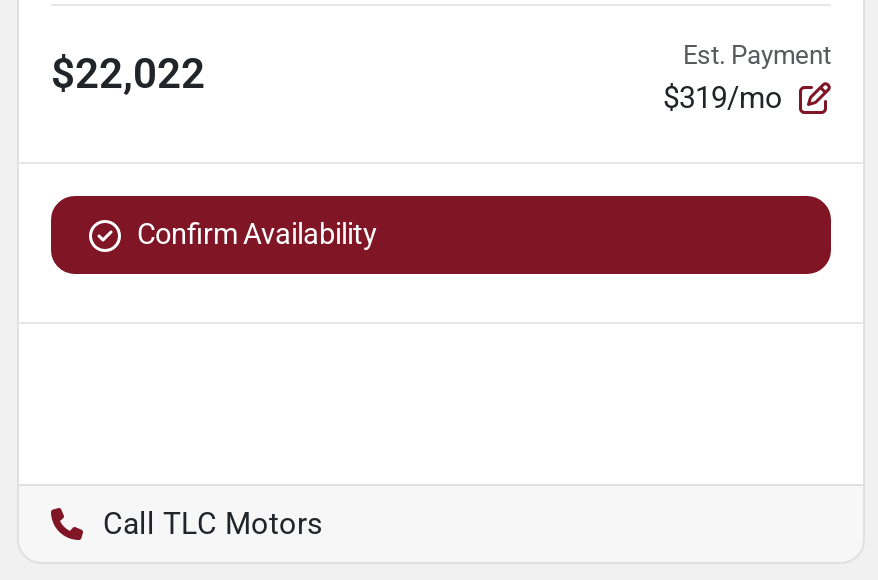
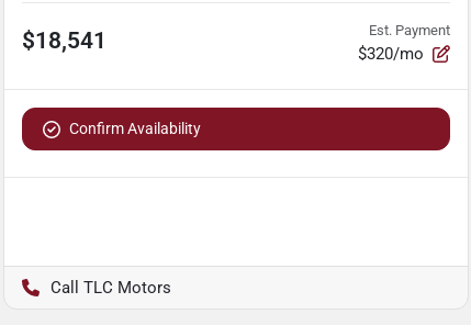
[51,50,205,98] $22,022 -> [22,27,106,54] $18,541
[663,79,783,115] $319/mo -> [358,43,424,63] $320/mo

